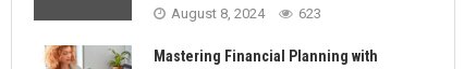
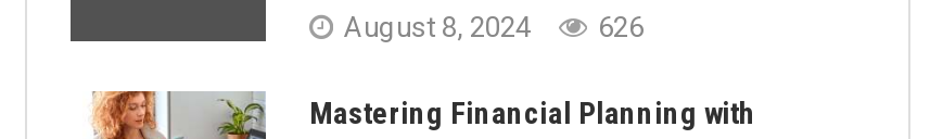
[298,5,321,22] 623 -> [598,11,644,43] 626

